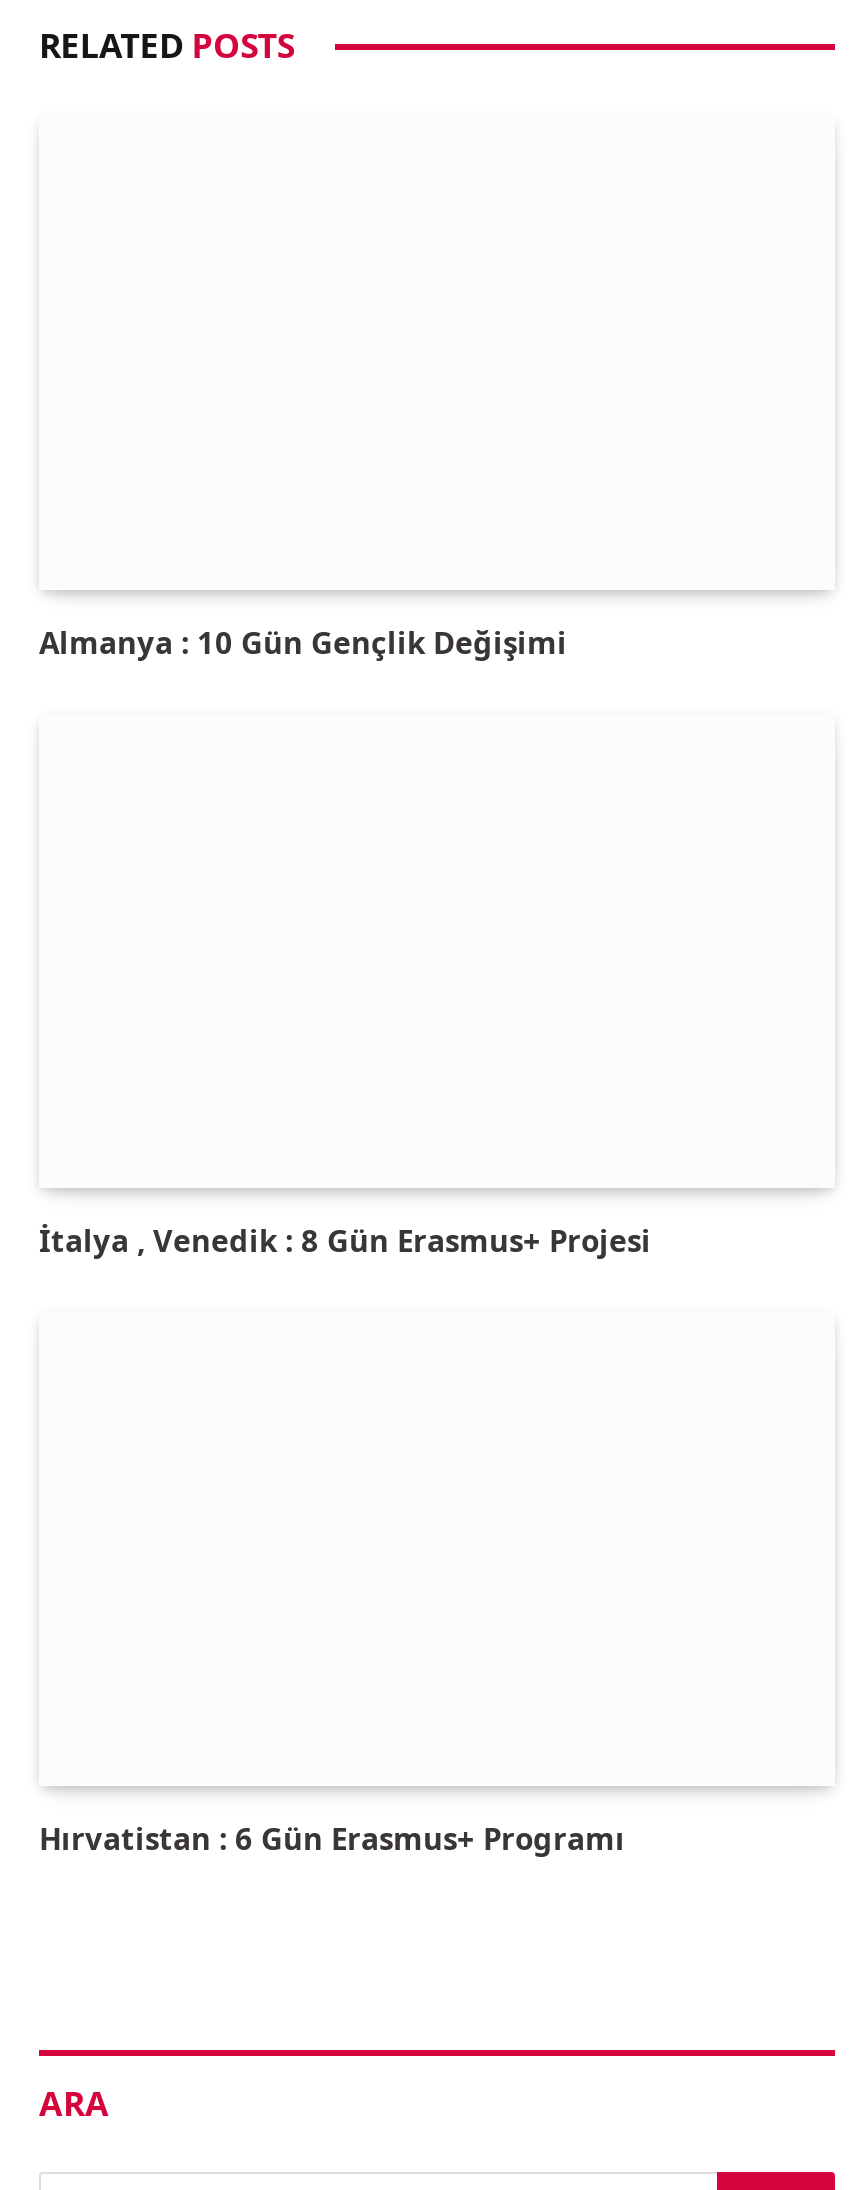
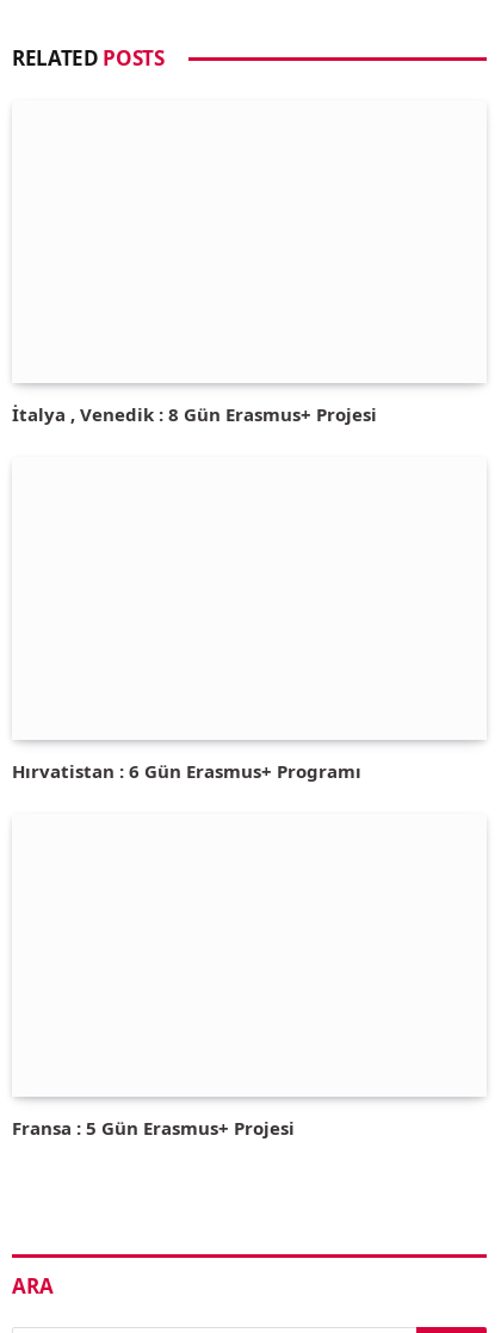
[39,622,567,662] Almanya : 10 Gün Gençlik Değişimi -> none
moved [39,1220,651,1858] -> [12,402,377,783]: İtalya , Venedik : 8 Gün Erasmus+ Projesi | Hırvatistan : 6 Gün Erasmus+ Programı
none -> [12,1116,295,1139] Fransa : 5 Gün Erasmus+ Projesi

